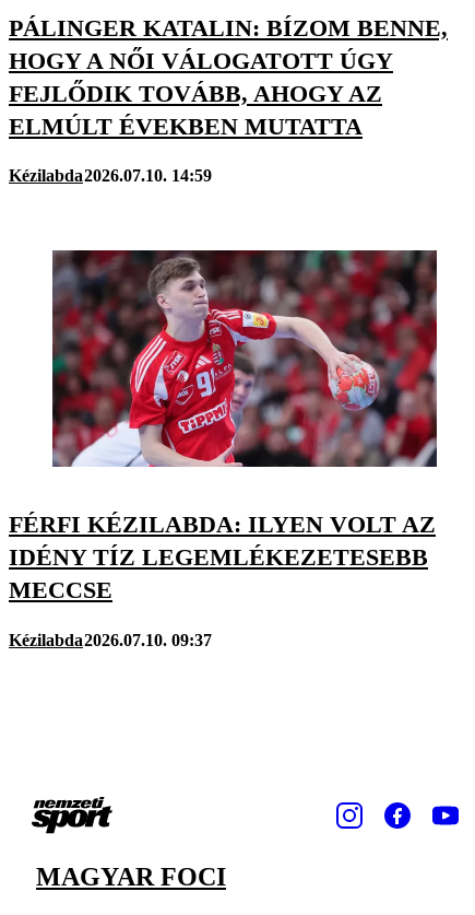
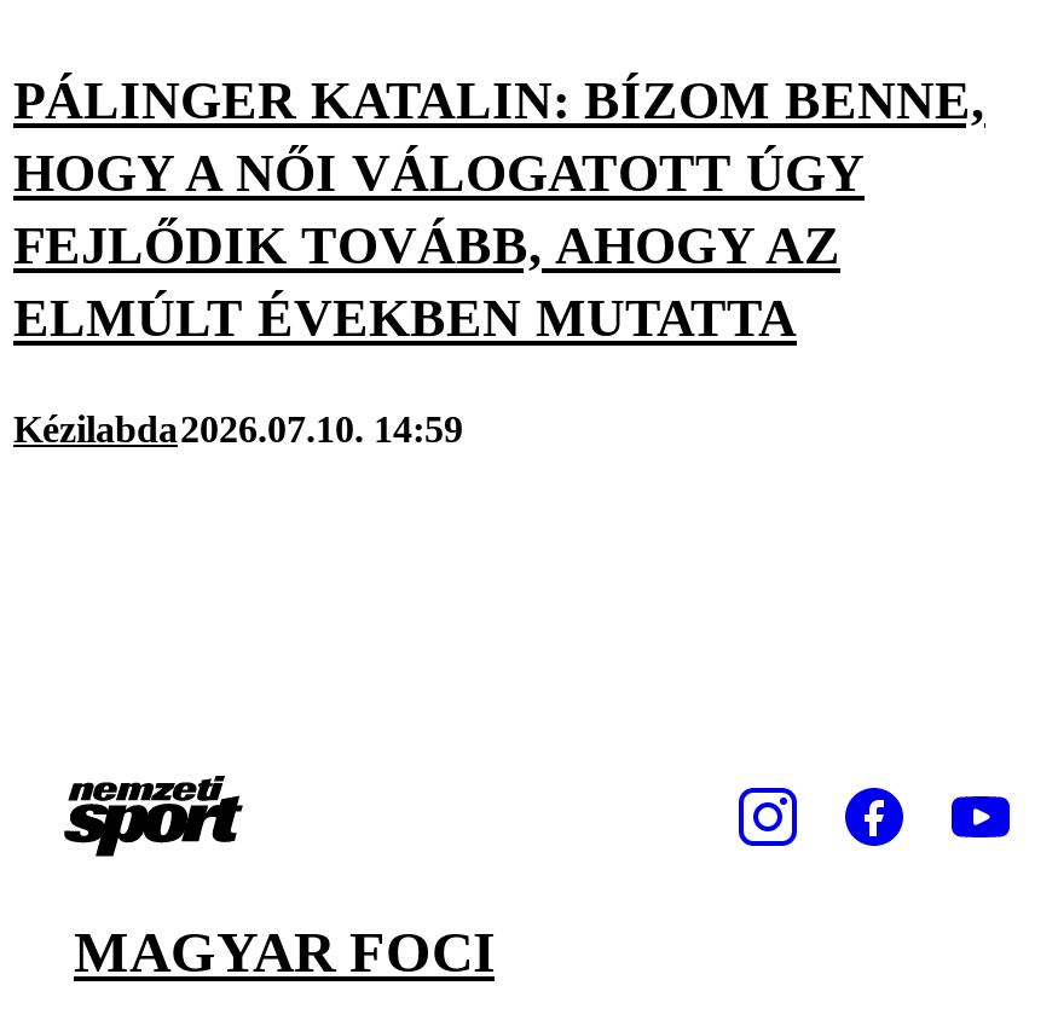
[9,249,438,649] [image] | FÉRFI KÉZILABDA: ILYEN VOLT AZ | IDÉNY TÍZ LEGEMLÉKEZETESEBB | MECCSE | Kézilabda 2026.07.10. 09:37 -> none

